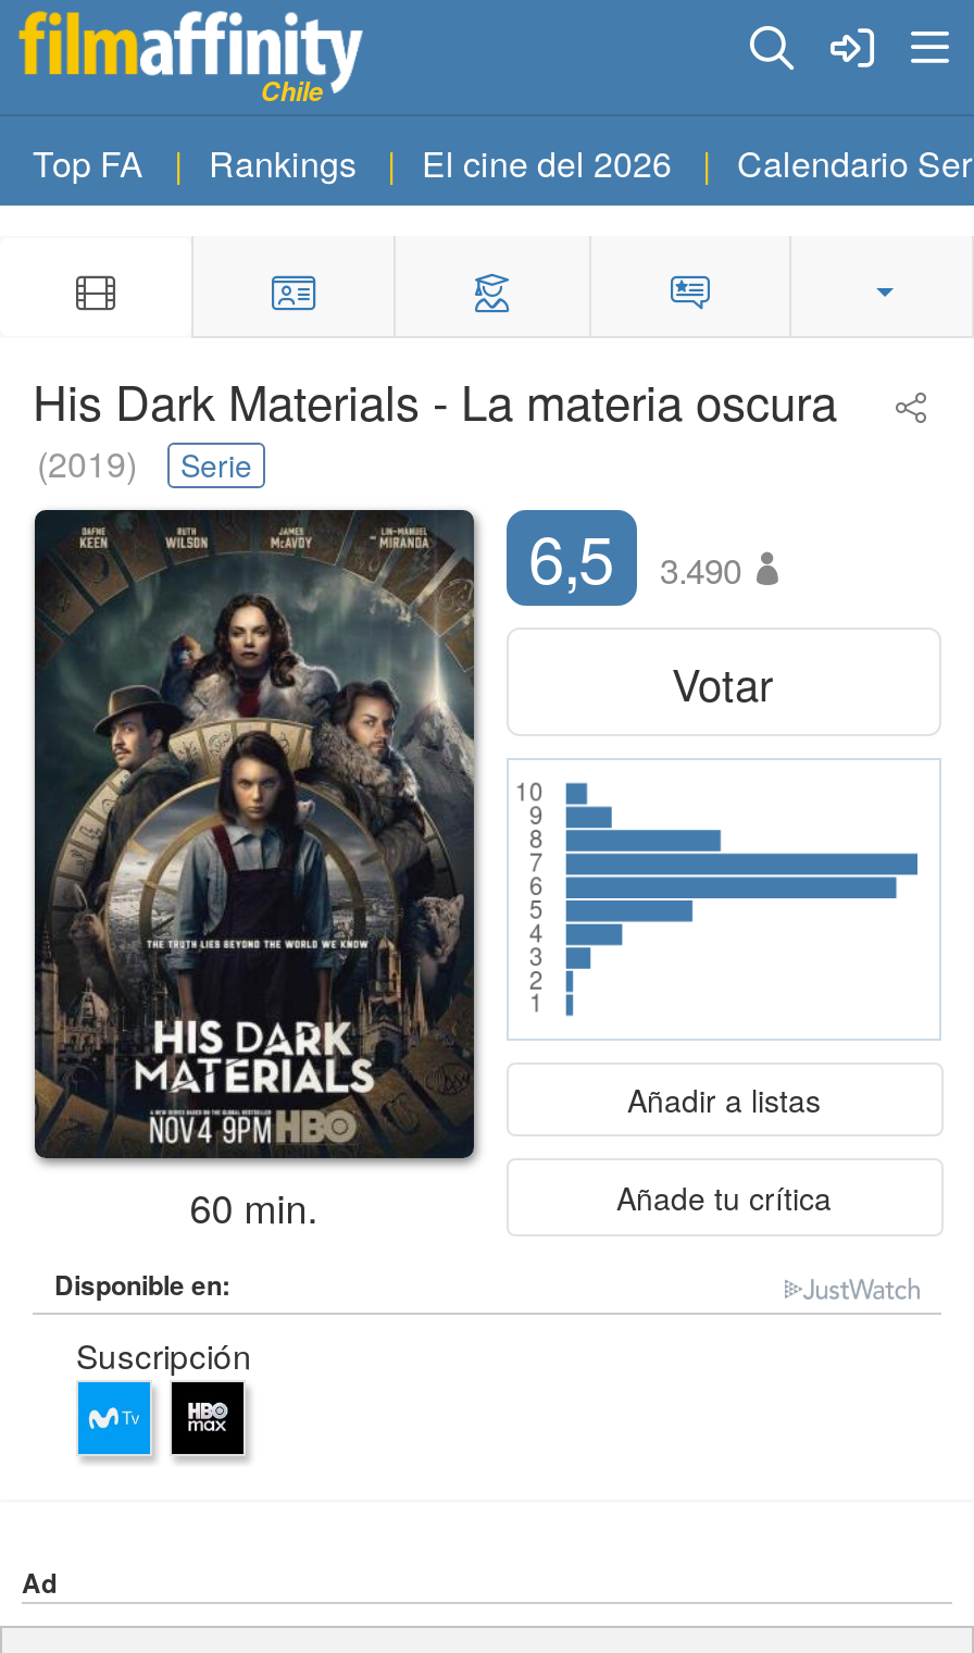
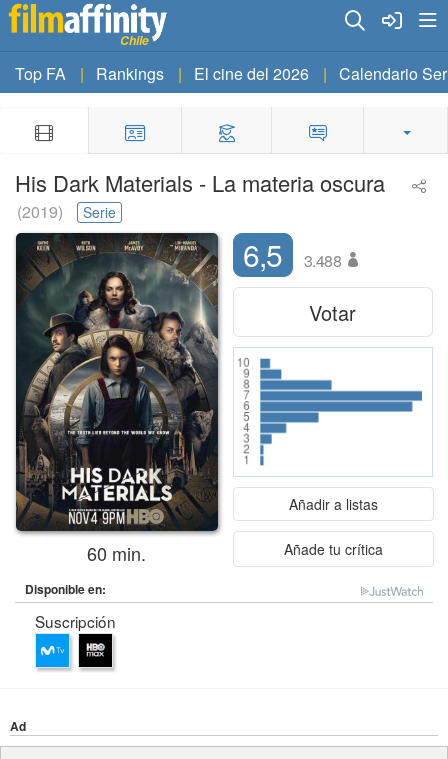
[528,510,741,604] 6,5 3.490 -> [243,233,341,276] 6,5 3.488

